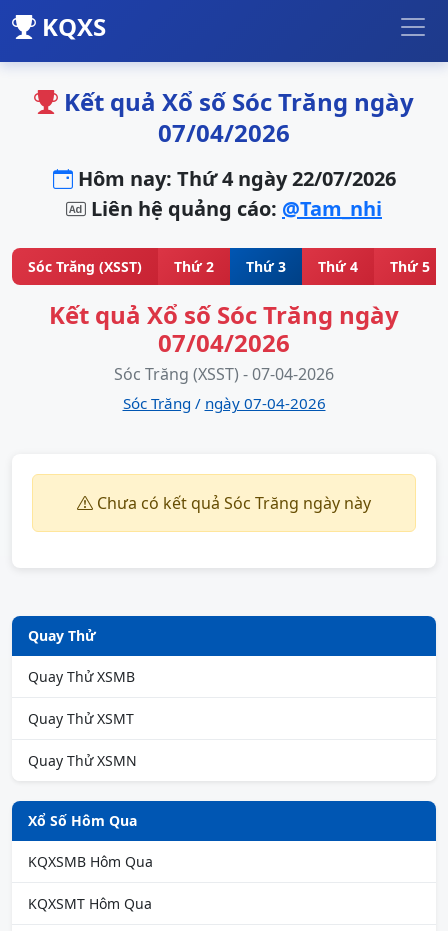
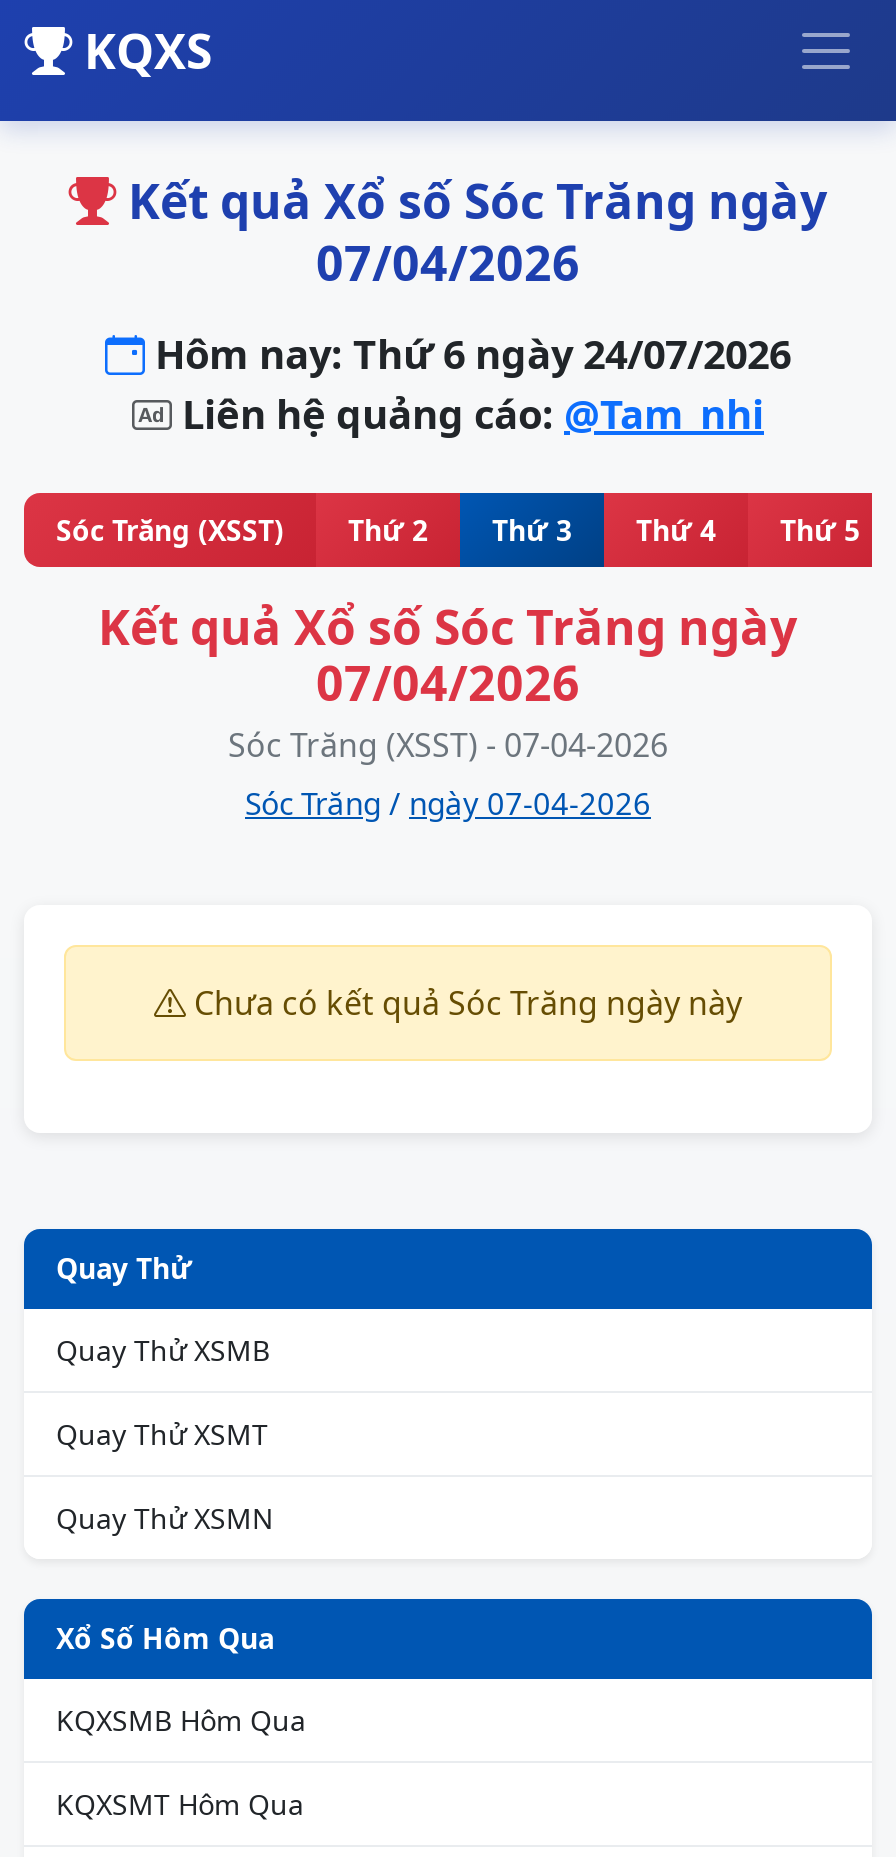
[77,165,395,192] Hôm nay: Thứ 4 ngày 22/07/2026 -> [155,327,791,381] Hôm nay: Thứ 6 ngày 24/07/2026

